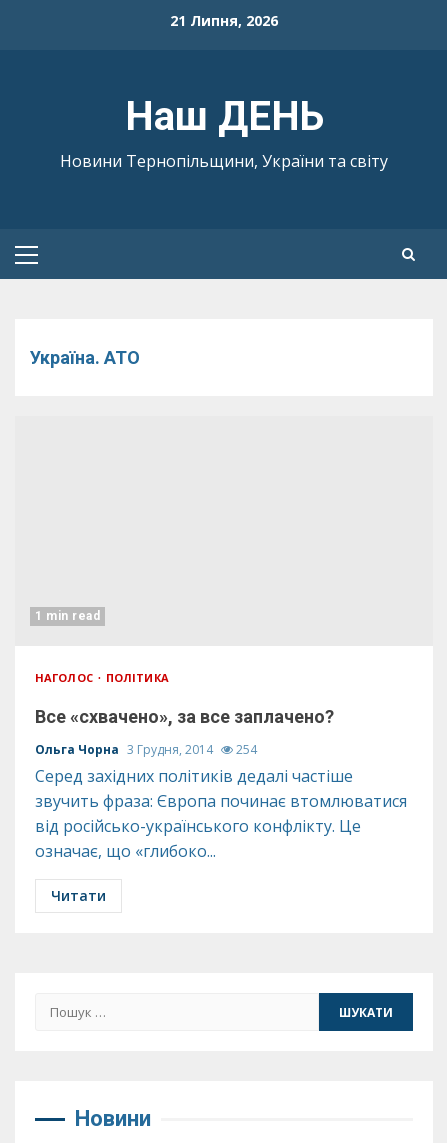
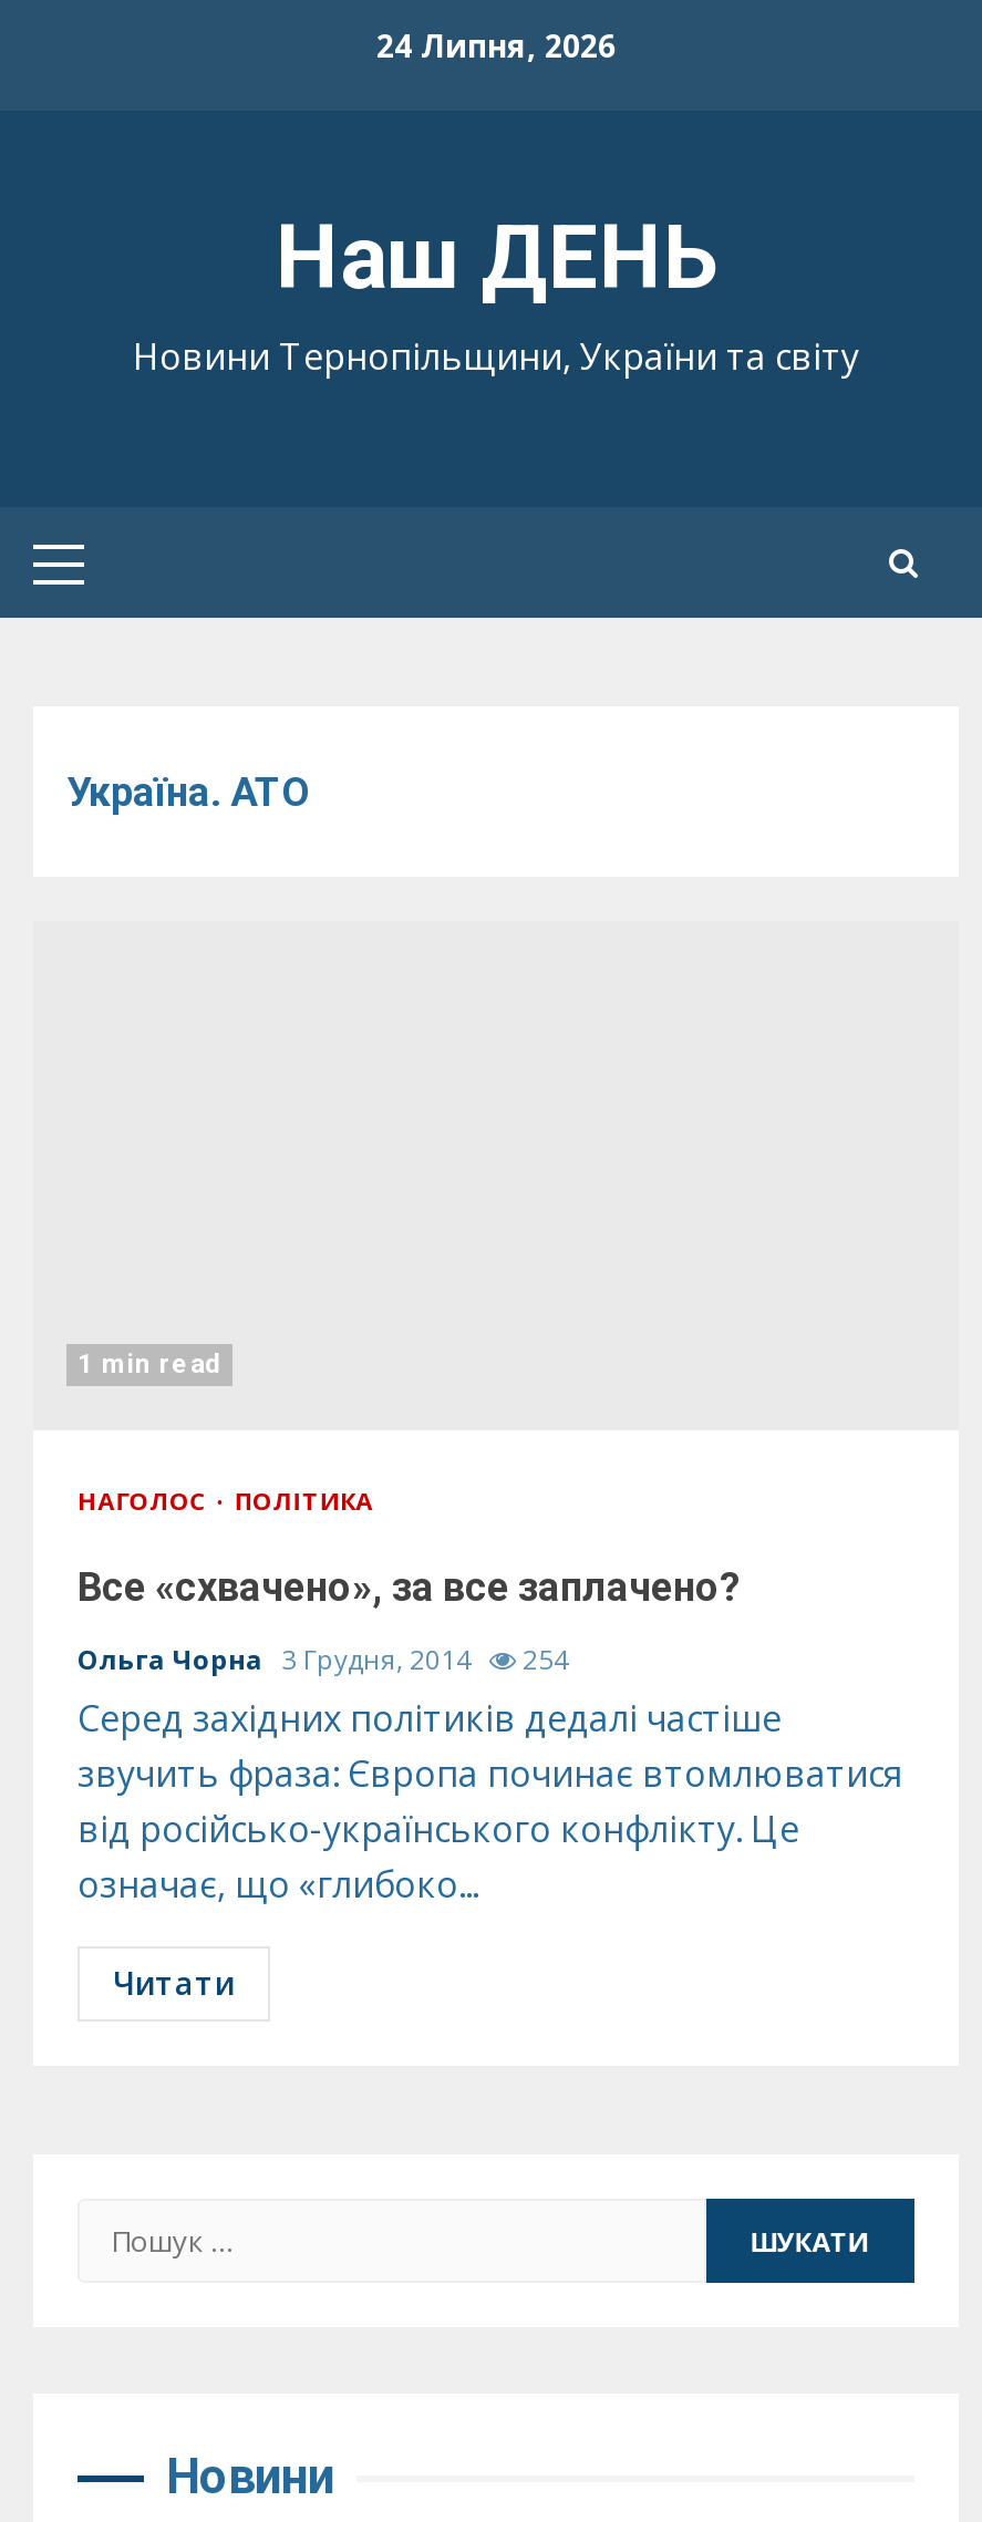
[170,11,278,30] 21 Липня, 2026 -> [376,24,616,66] 24 Липня, 2026

